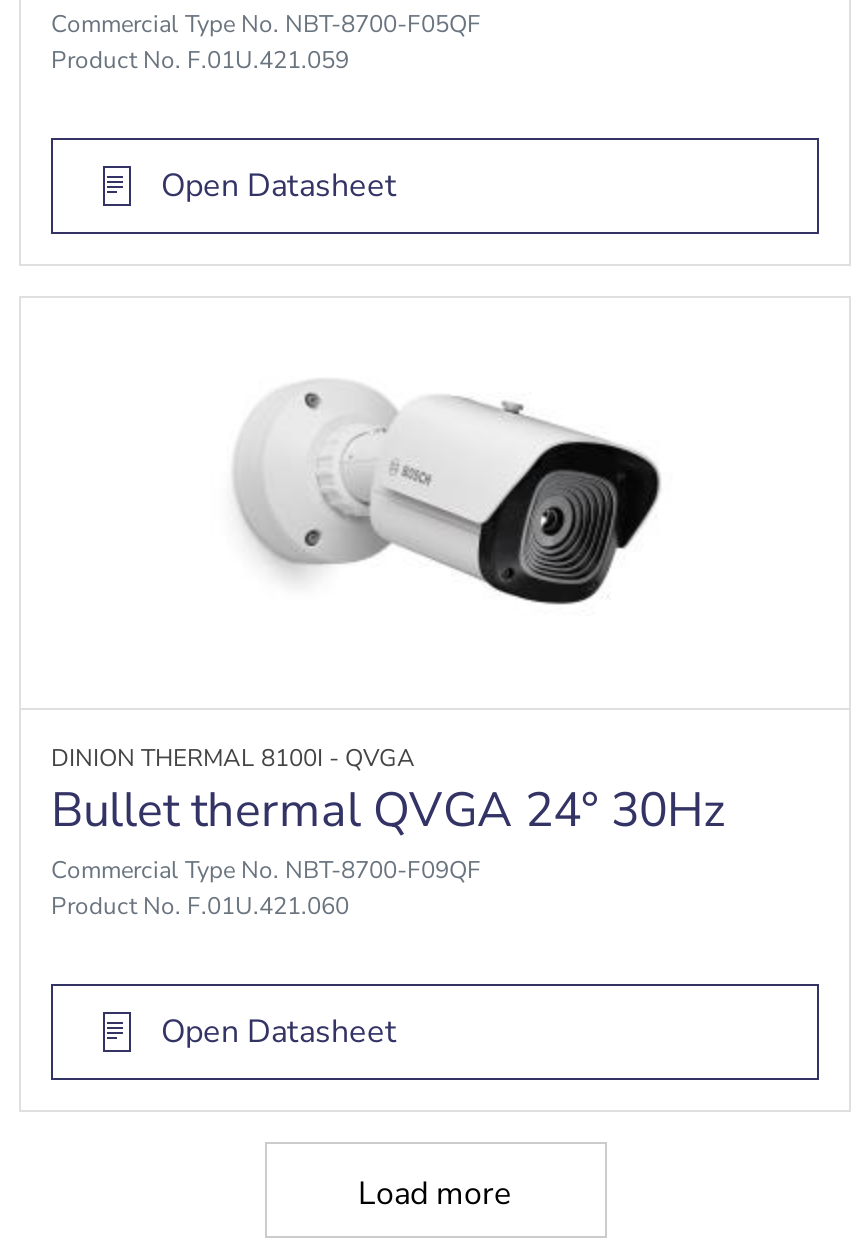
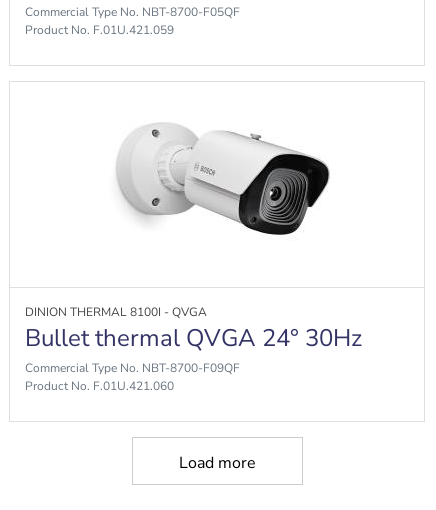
[161,164,397,208] Open Datasheet -> none
[161,1010,397,1054] Open Datasheet -> none

